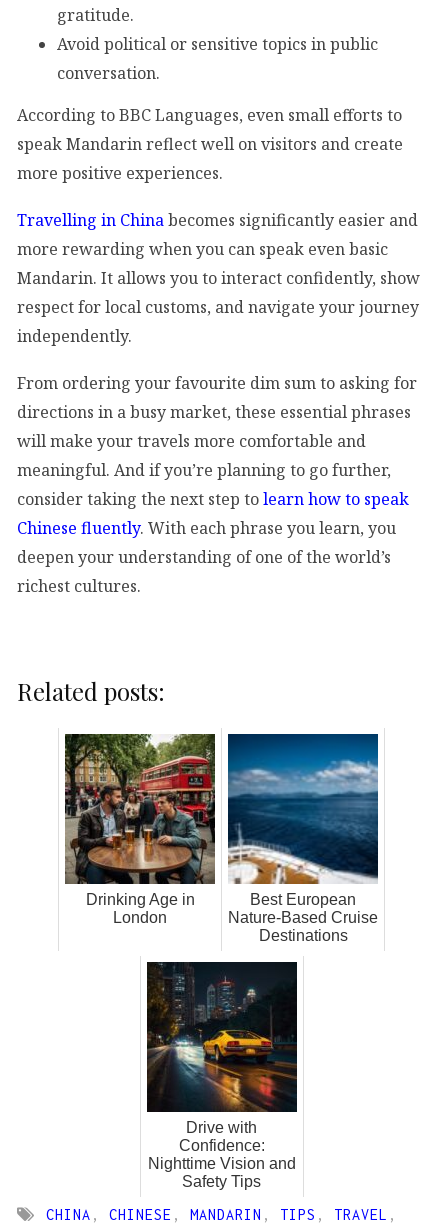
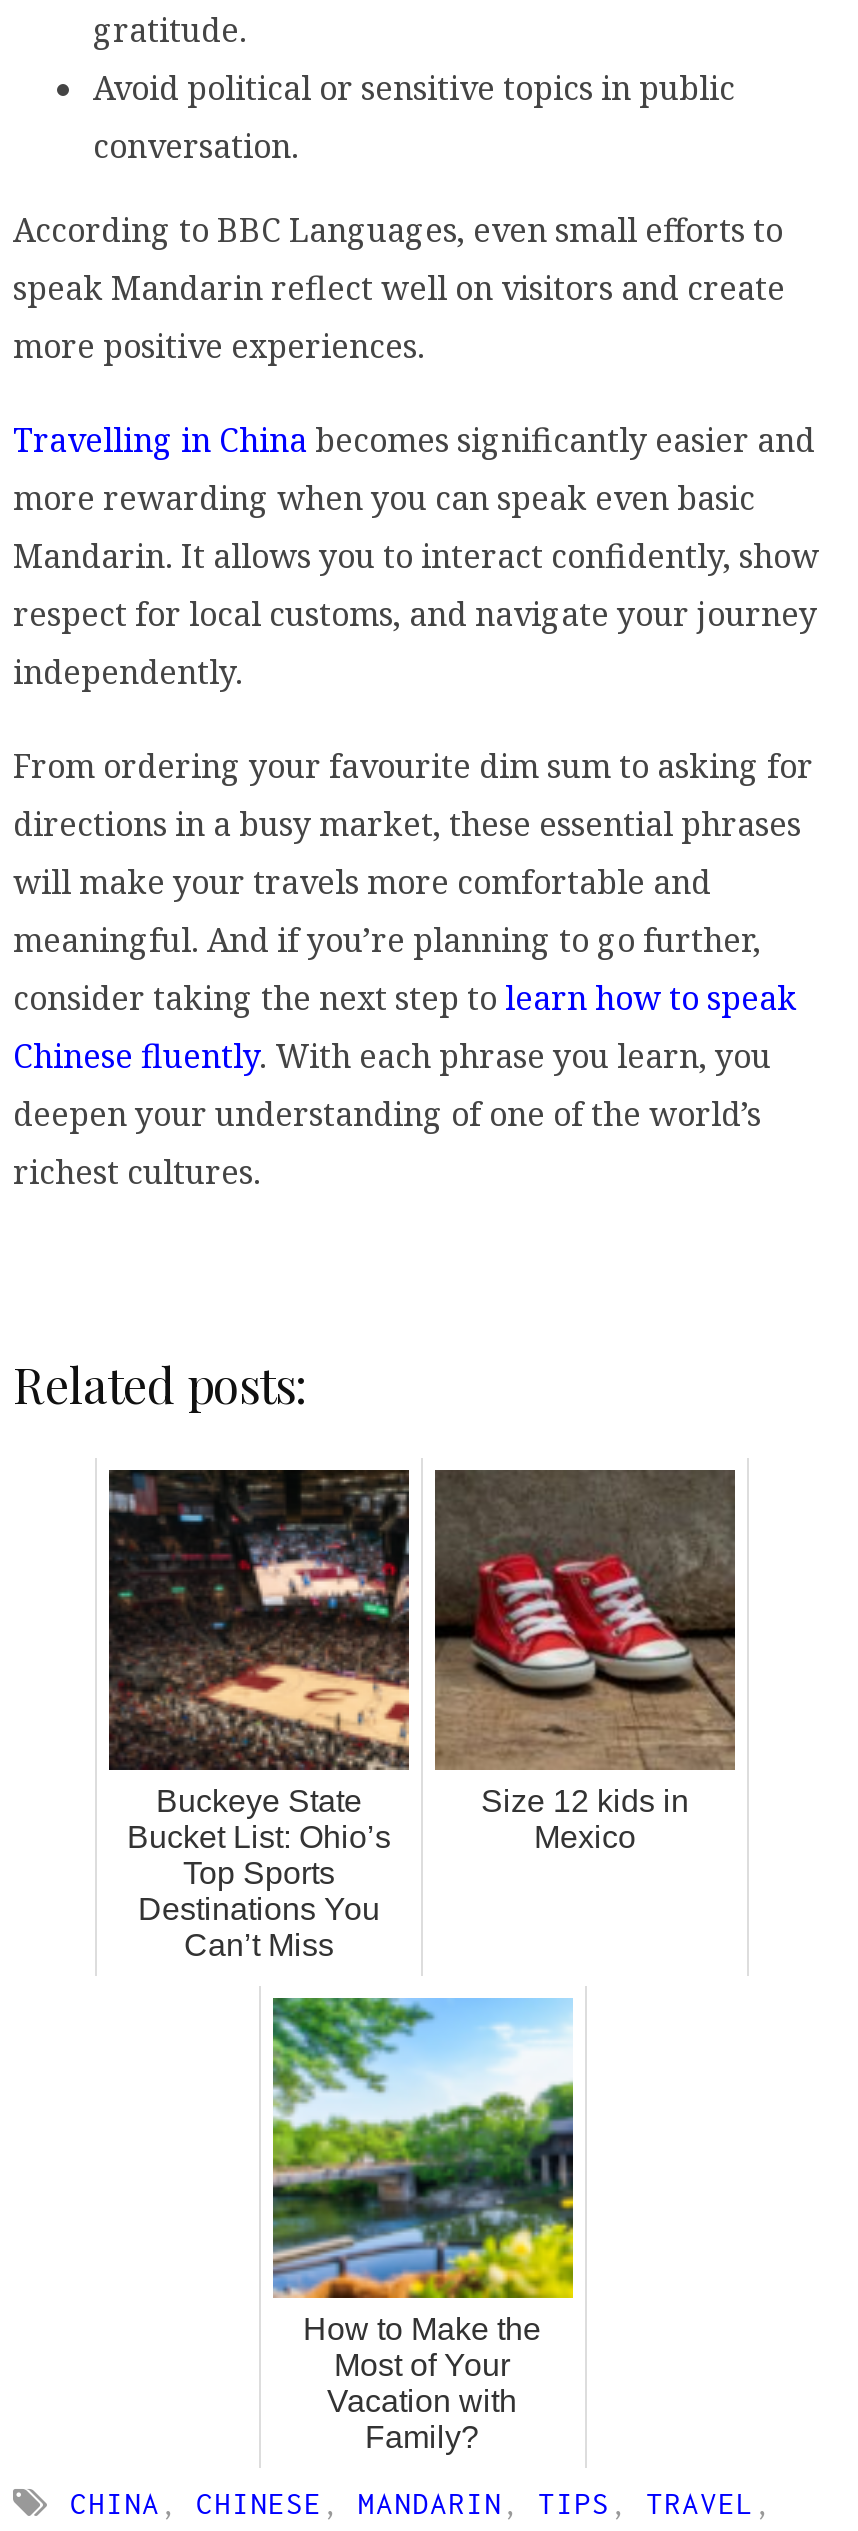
[64,733,216,926] [image] | Drinking Age in | London -> [109,1468,411,1961] [image] | Buckeye State | Bucket List: Ohio’s | Top Sports | Destinations You | Can’t Miss
[227,734,379,944] [image] | Best European | Nature-Based Cruise | Destinations -> [433,1468,737,1853] [image] | Size 12 kids in | Mexico
[146,961,298,1190] [image] | Drive with | Confidence: | Nighttime Vision and | Safety Tips -> [271,1996,575,2453] [image] | How to Make the | Most of Your | Vacation with | Family?

